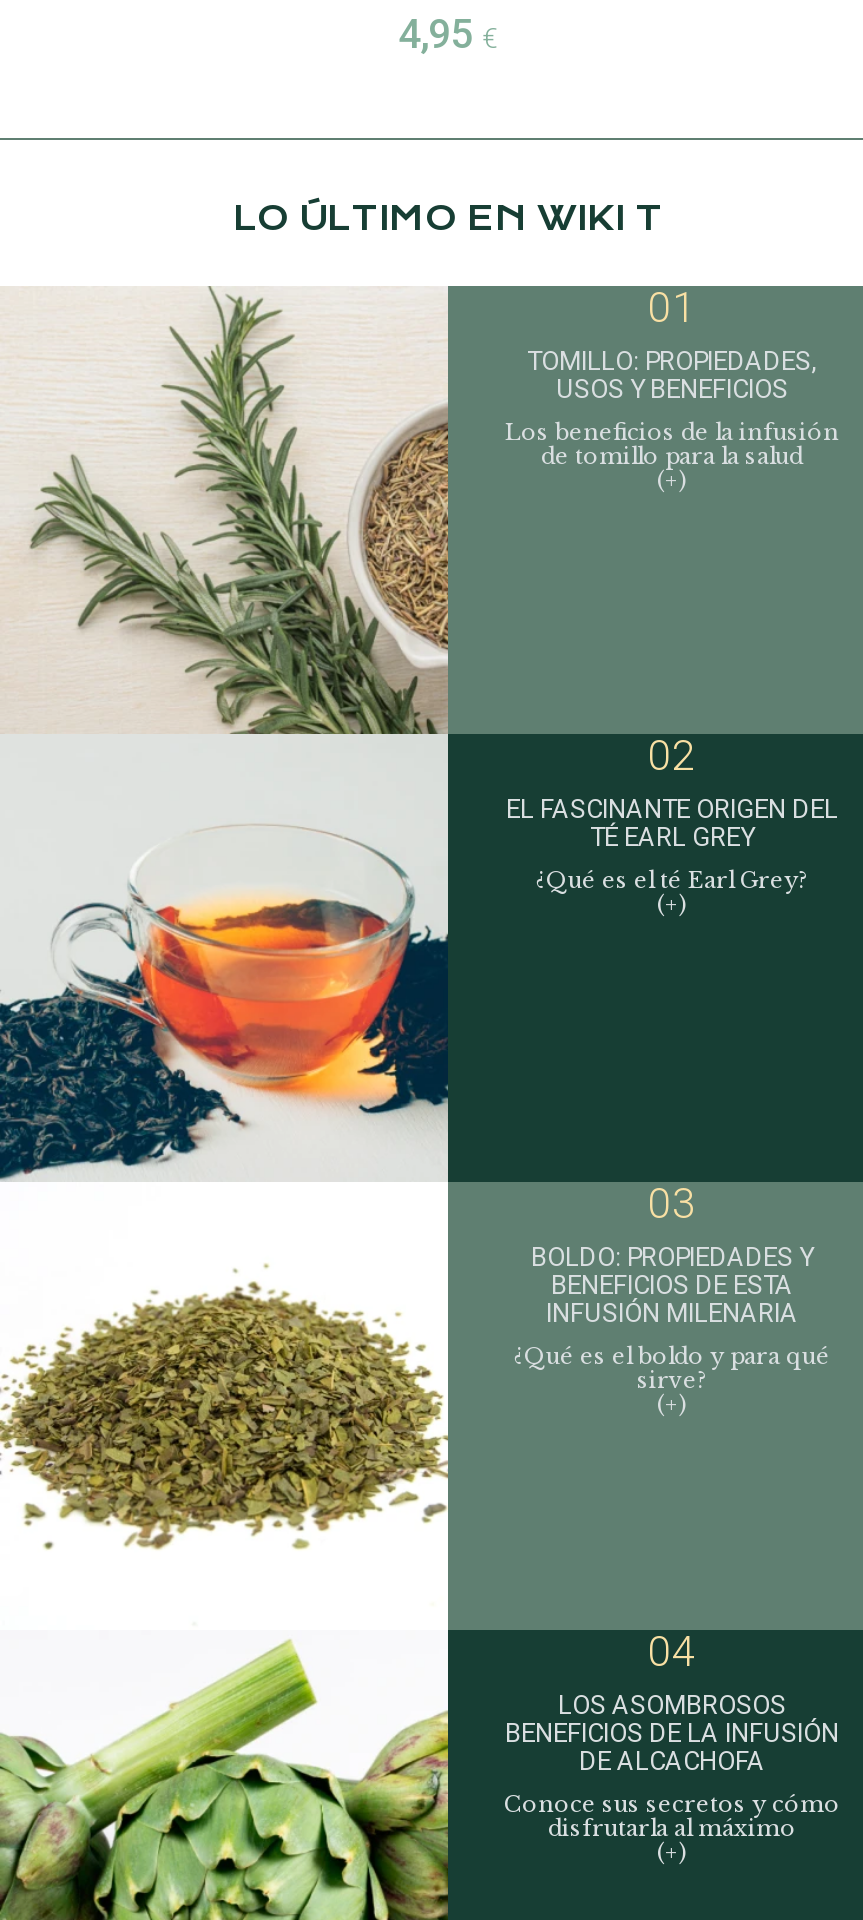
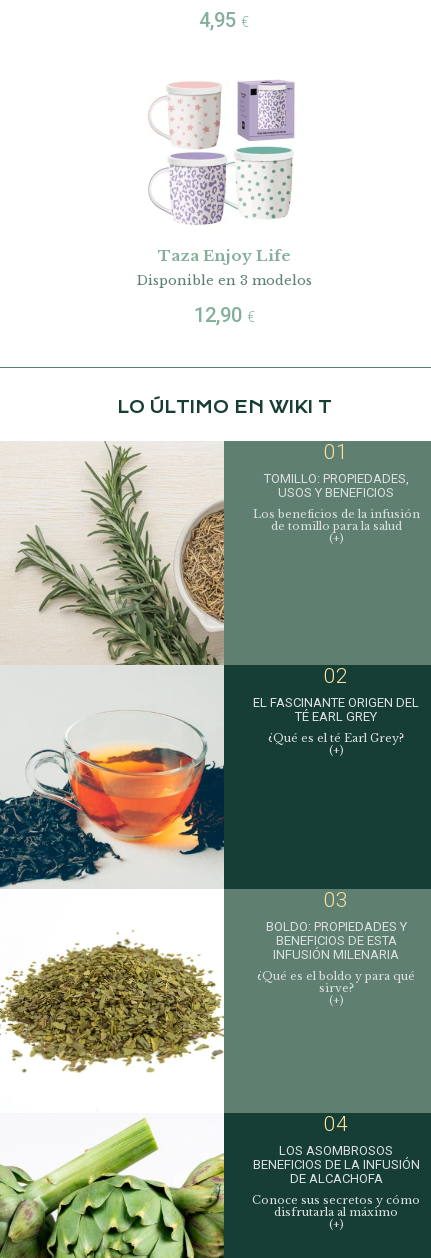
none -> [136,80,311,327] [image] | Taza Enjoy Life | Disponible en 3 modelos | 12,90 €

